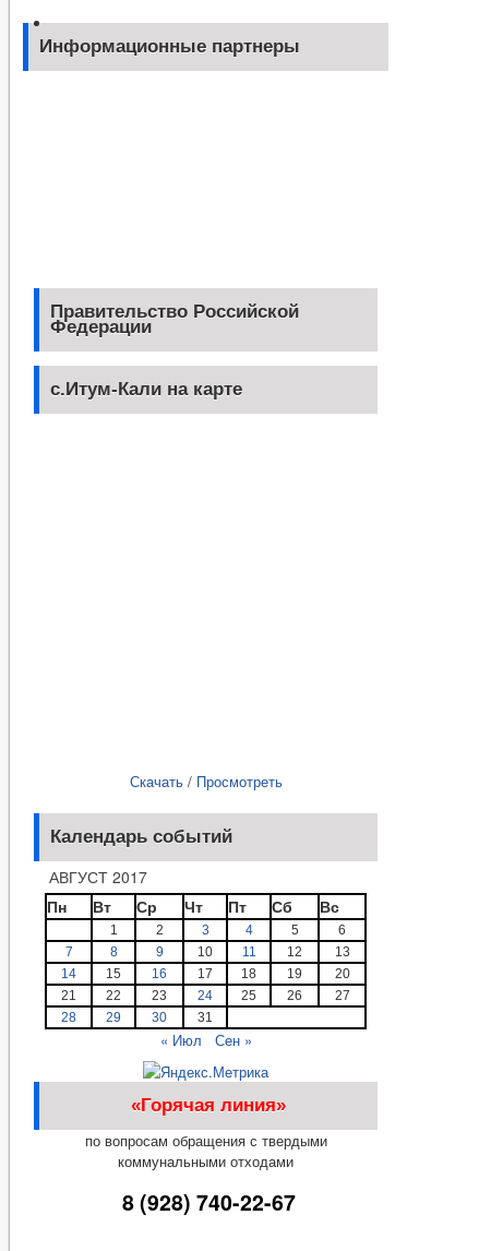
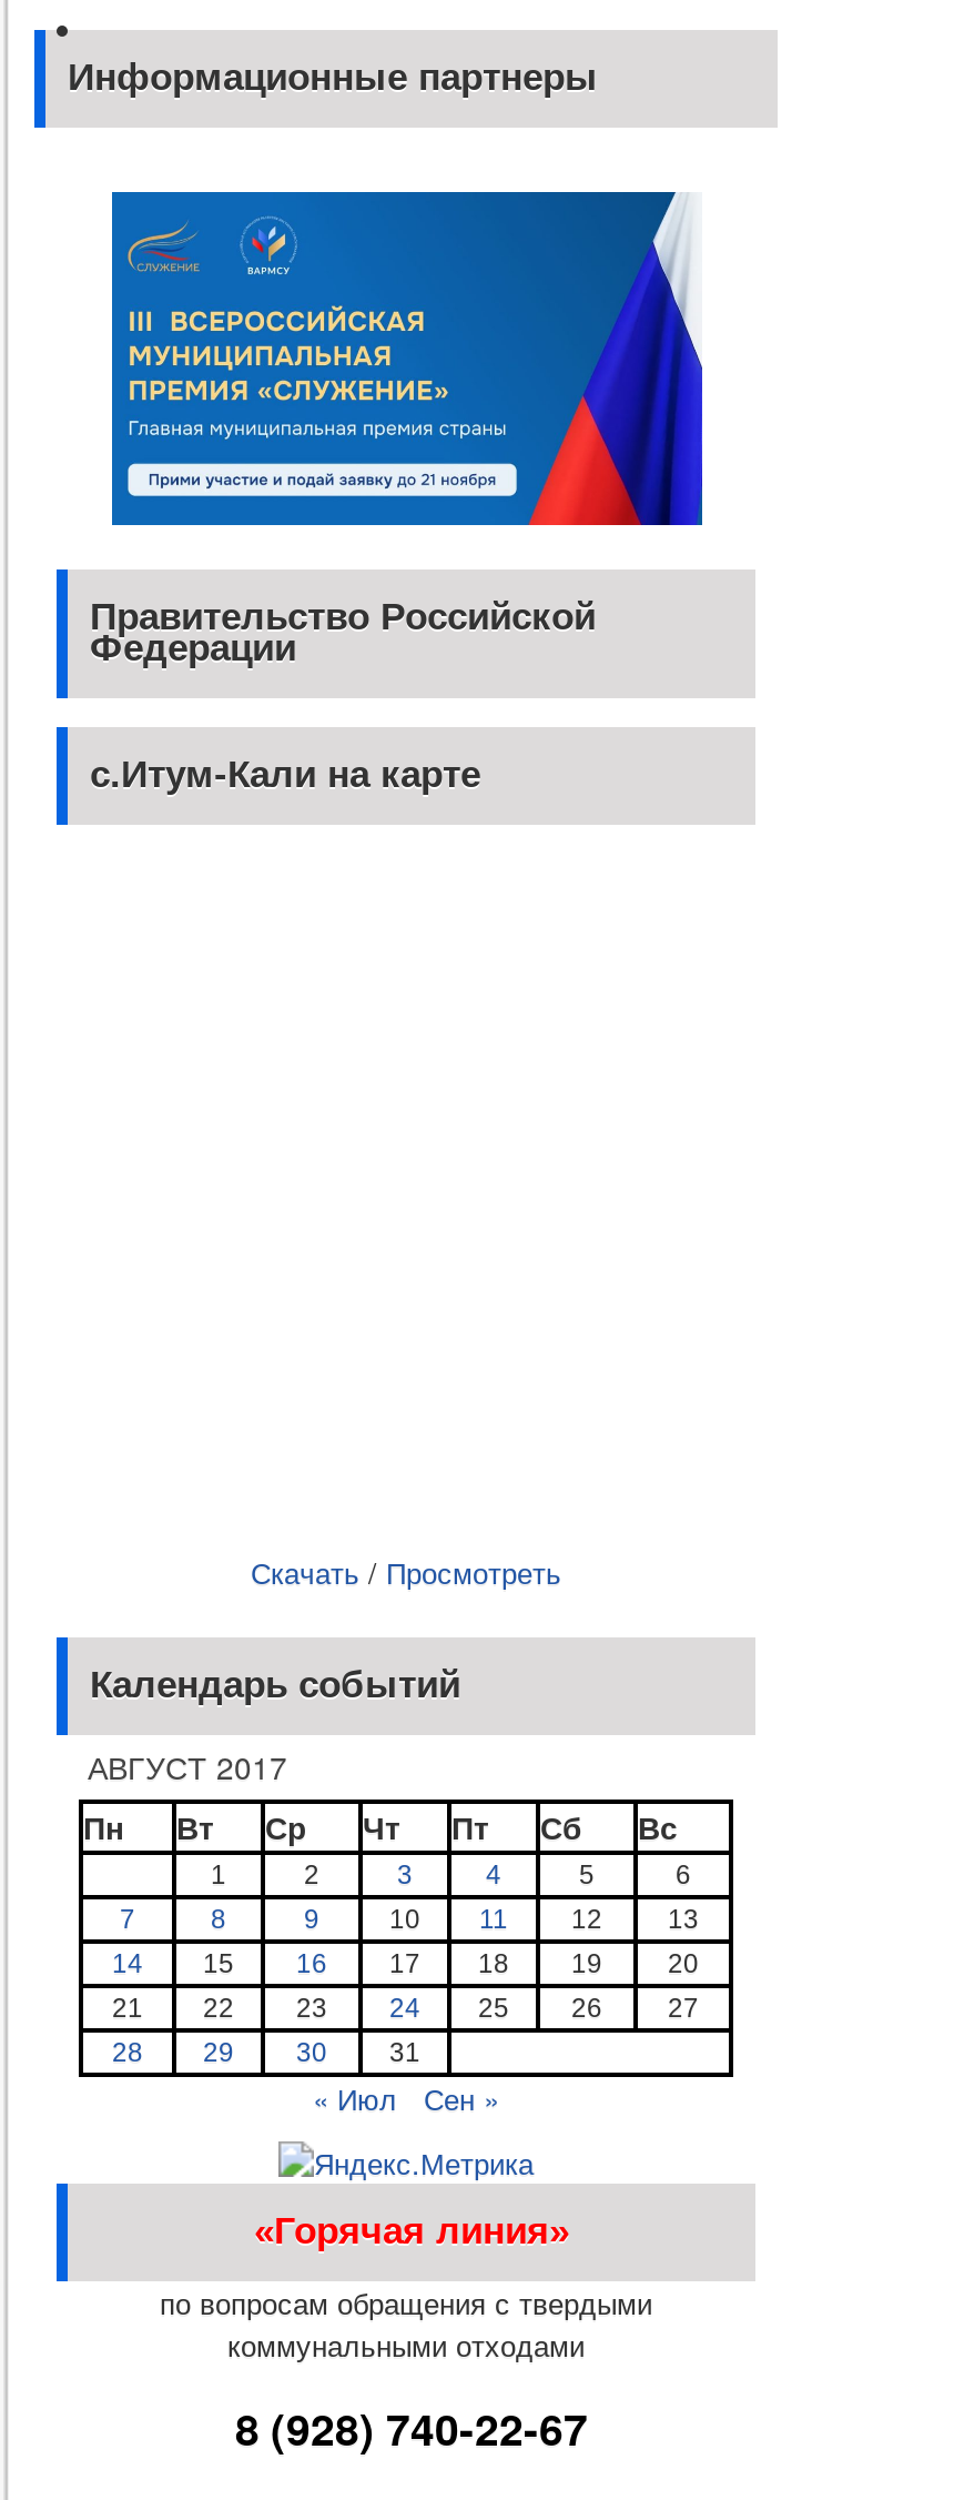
none -> [110,190,704,527] [image]

